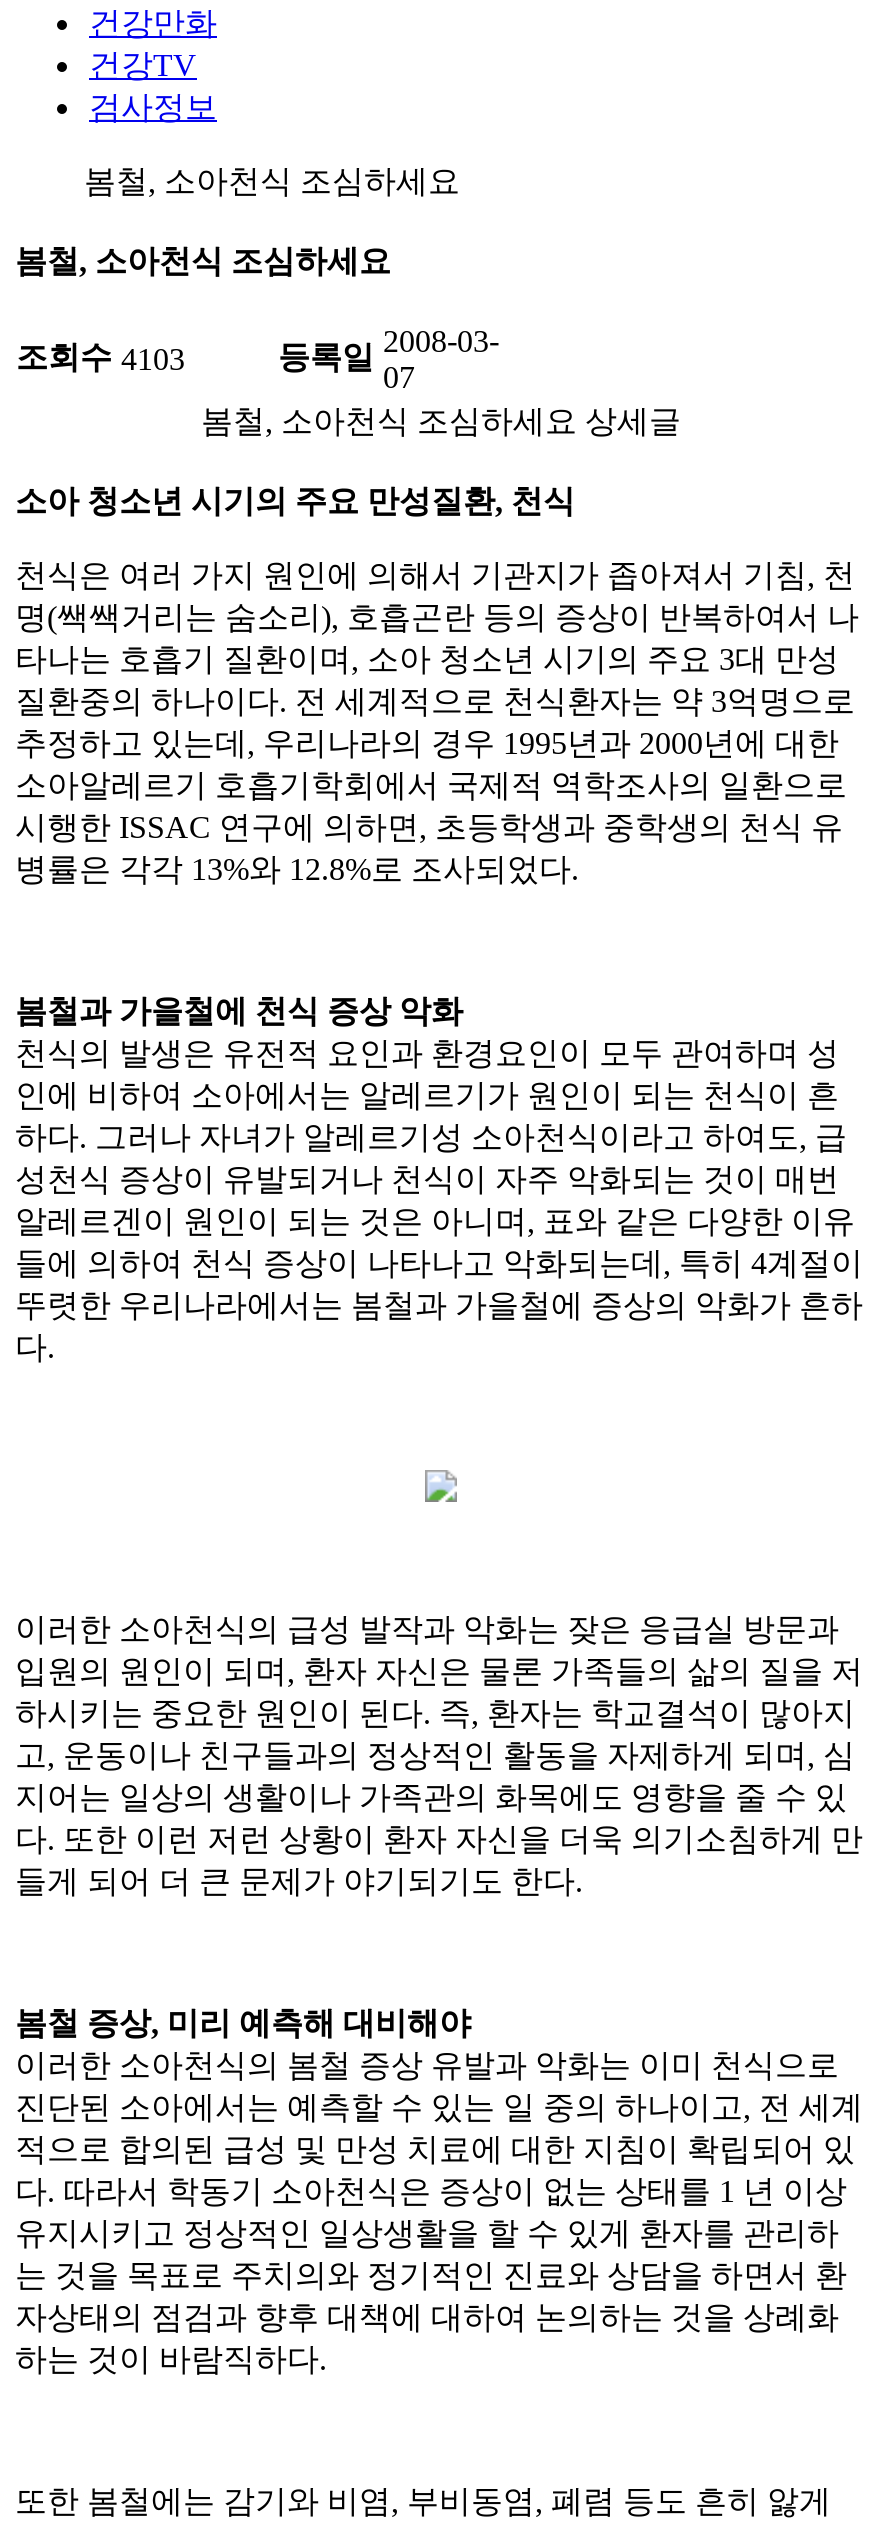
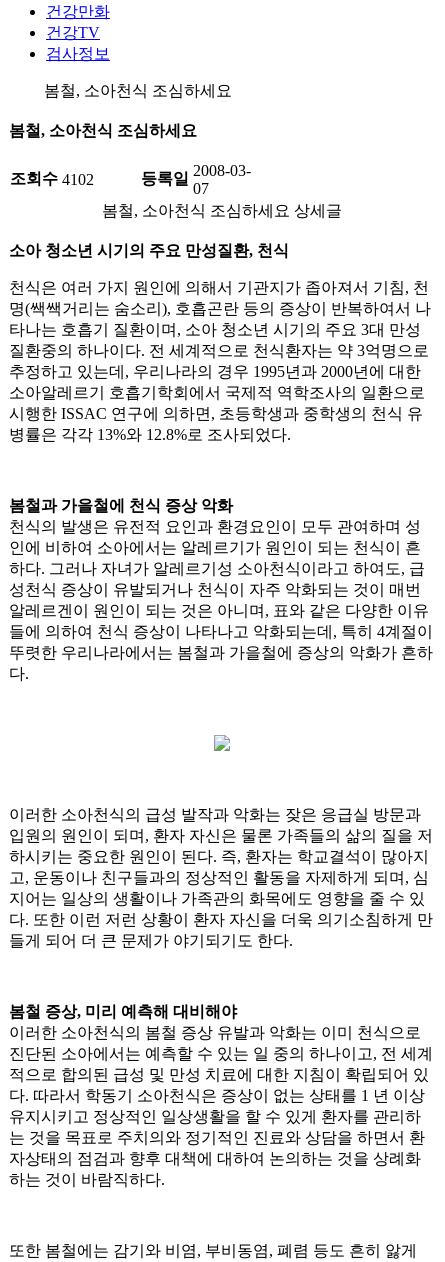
[16,340,185,376] 조회수 4103 -> [9,170,94,188] 조회수 4102

